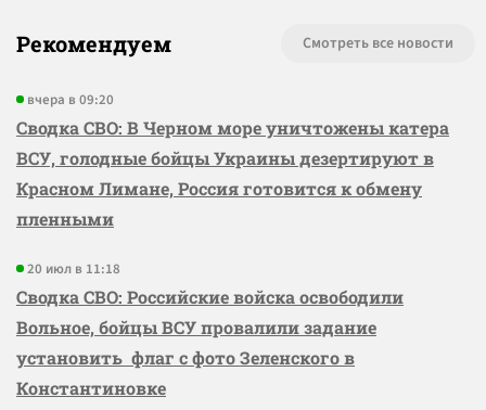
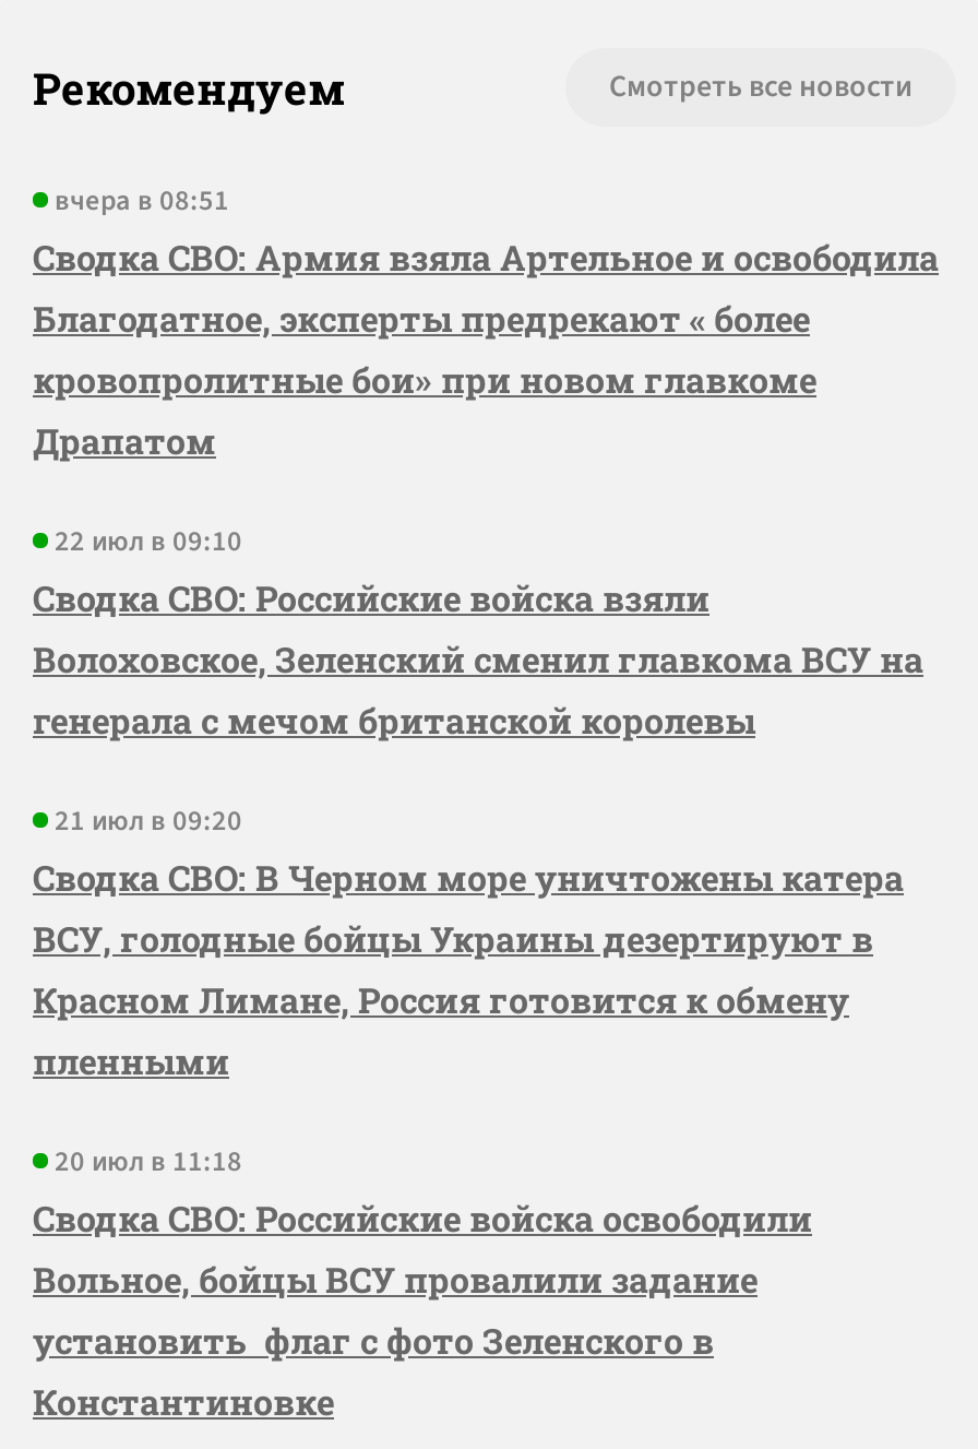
[27,90,114,110] вчера в 09:20 -> [33,181,939,841] вчера в 08:51 | Сводка СВО: Армия взяла Артельное и освободила | Благодатное, эксперты предрекают « более | кровопролитные бои» при новом главкоме | Драпатом | 22 июл в 09:10 | Сводка СВО: Российские войска взяли | Волоховское, Зеленский сменил главкома ВСУ на | генерала с мечом британской королевы | 21 июл в 09:20

